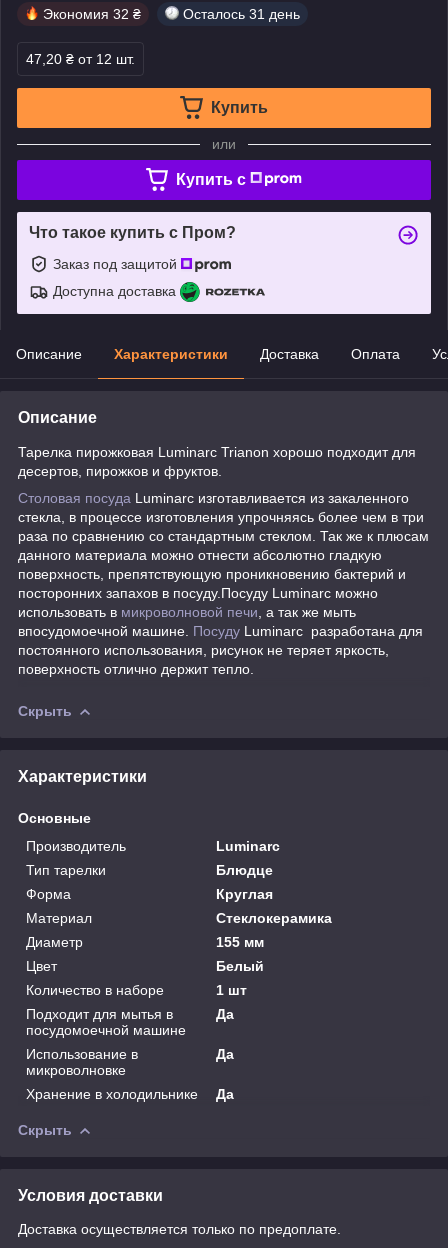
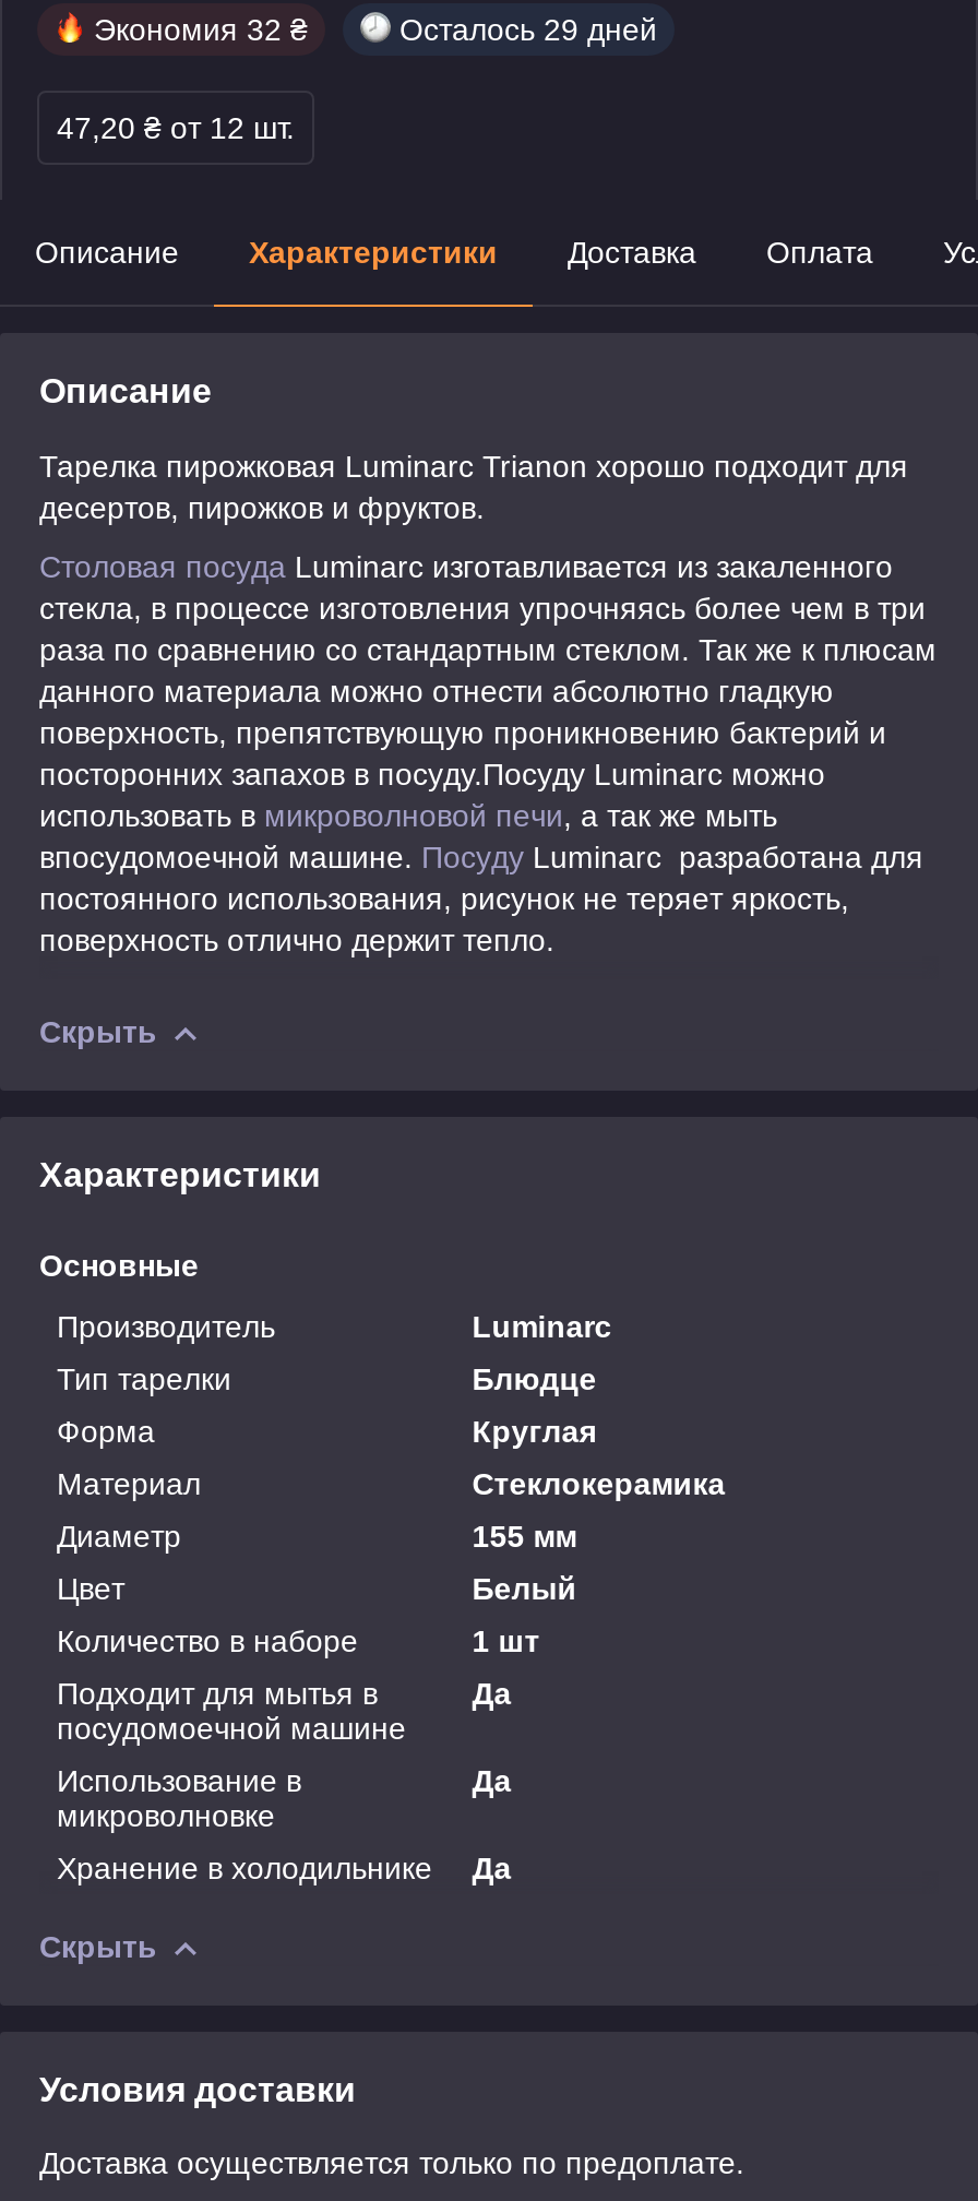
[183,6,300,22] Осталось 31 день -> [399,12,657,47] Осталось 29 дней
[16,99,432,315] [image] | Купить | или | Купить c | Что такое купить с Пром? | Заказ под защитой | Доступна доставка -> none

